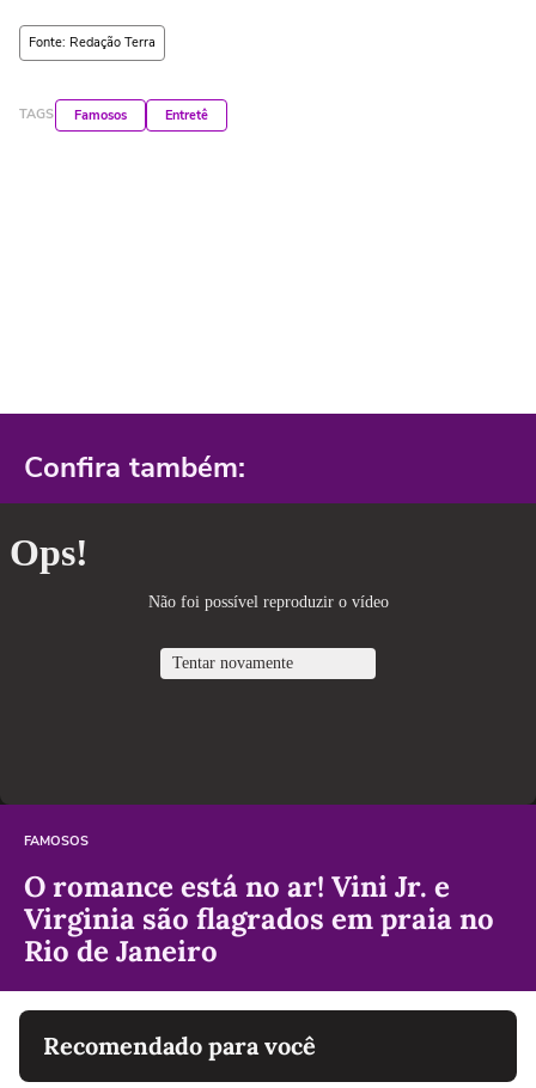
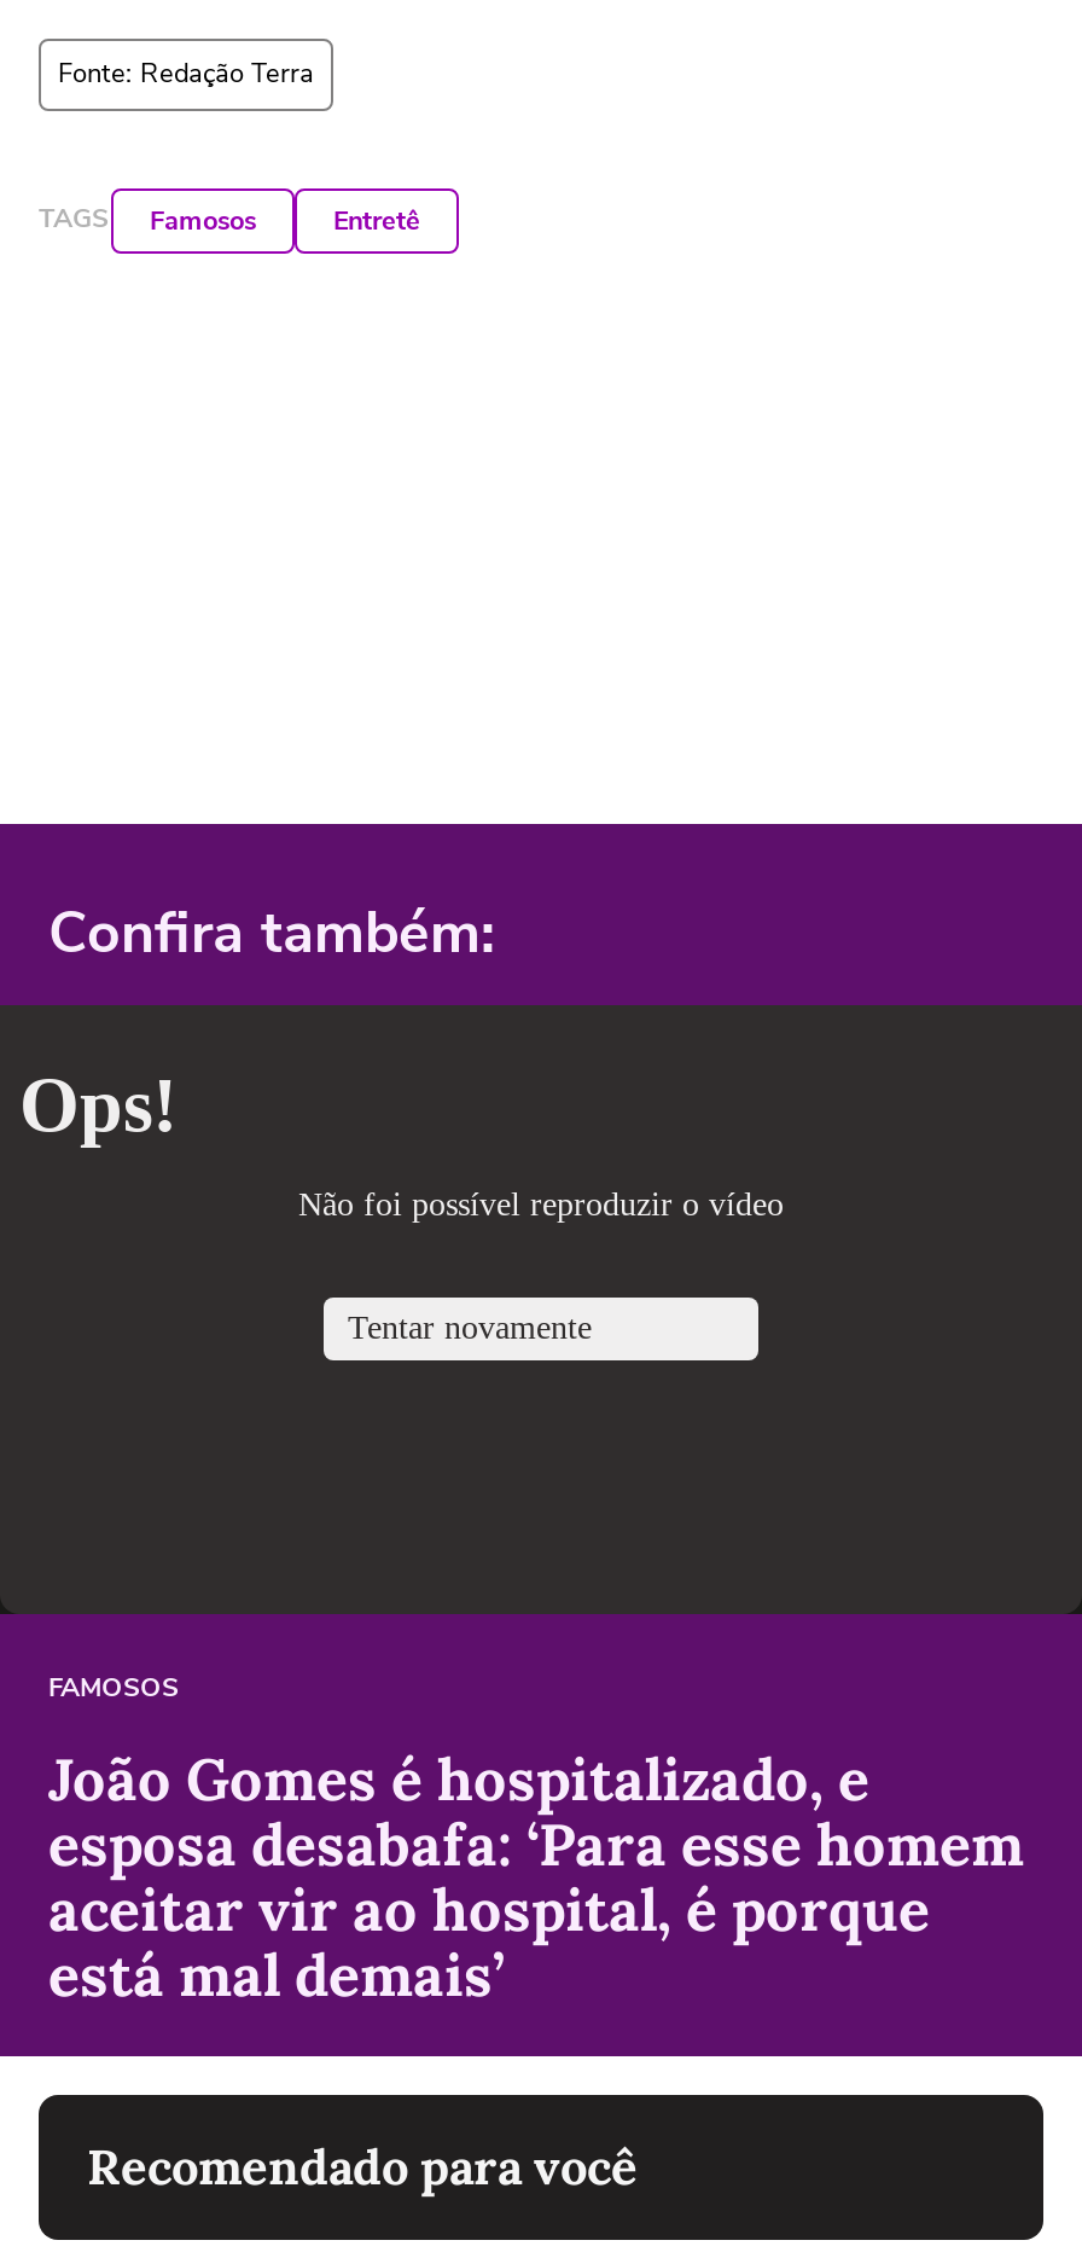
[24,868,494,970] O romance está no ar! Vini Jr. e | Virginia são flagrados em praia no | Rio de Janeiro -> [48,1742,1024,2013] João Gomes é hospitalizado, e | esposa desabafa: ‘Para esse homem | aceitar vir ao hospital, é porque | está mal demais’

